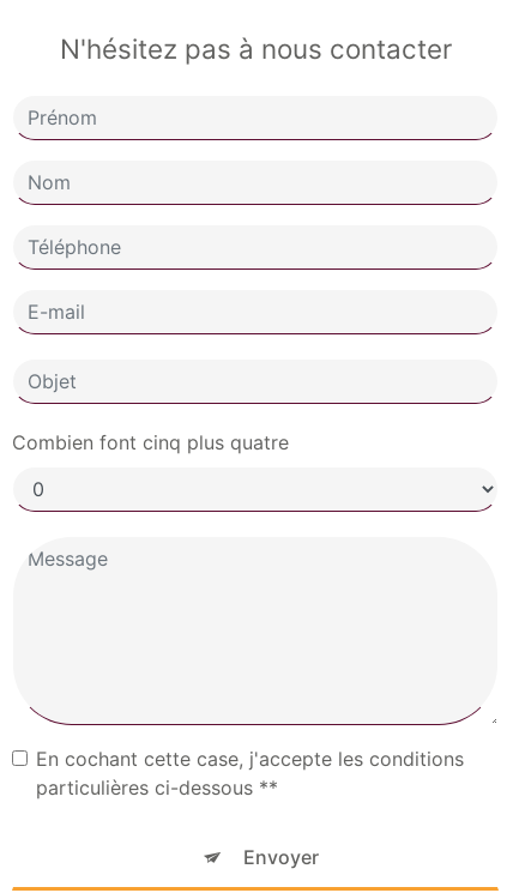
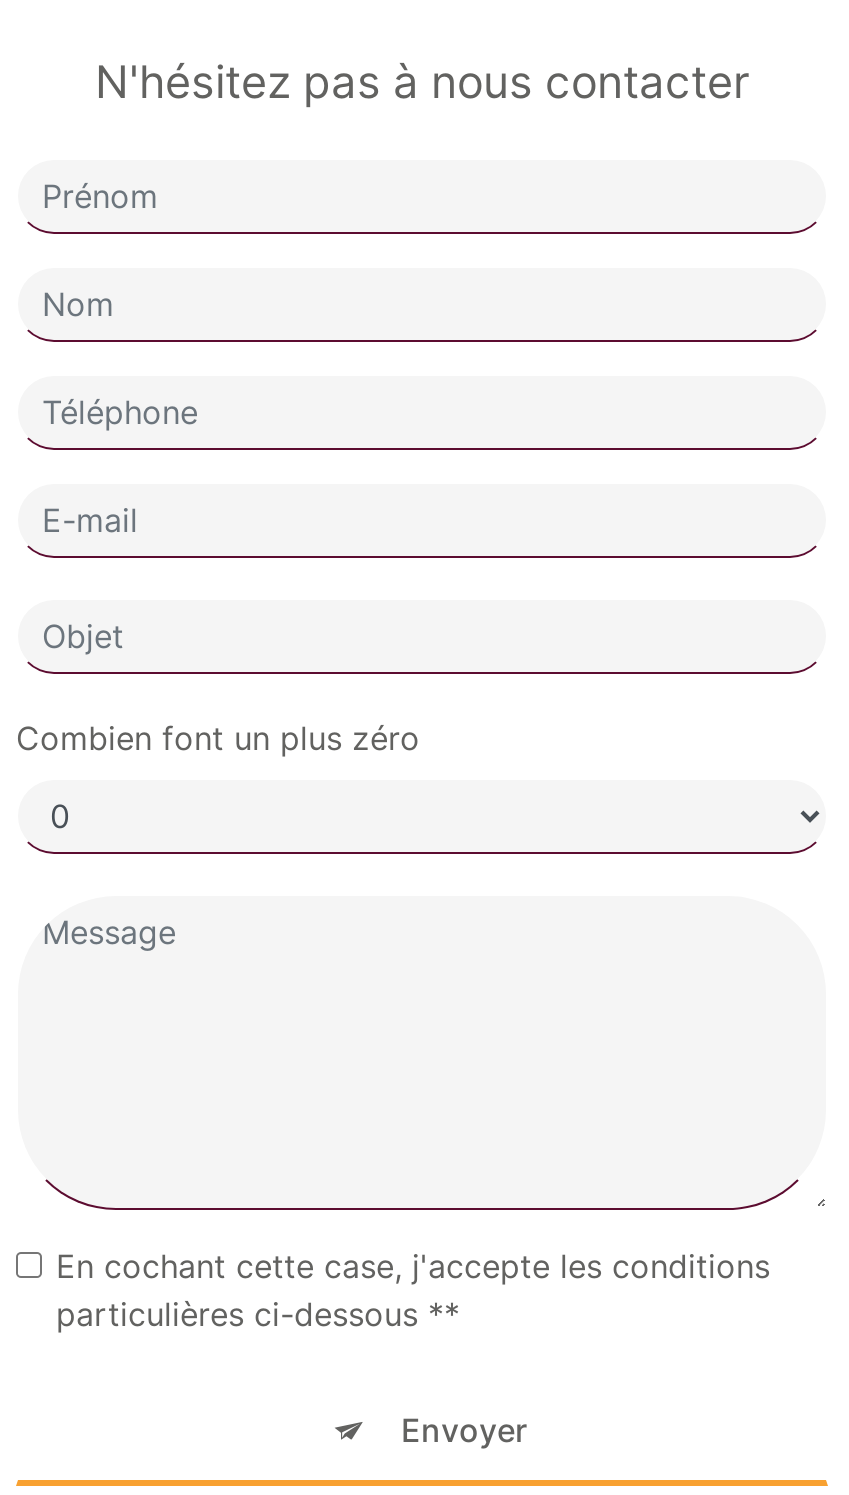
[12,431,289,455] Combien font cinq plus quatre -> [16,718,420,758] Combien font un plus zéro

